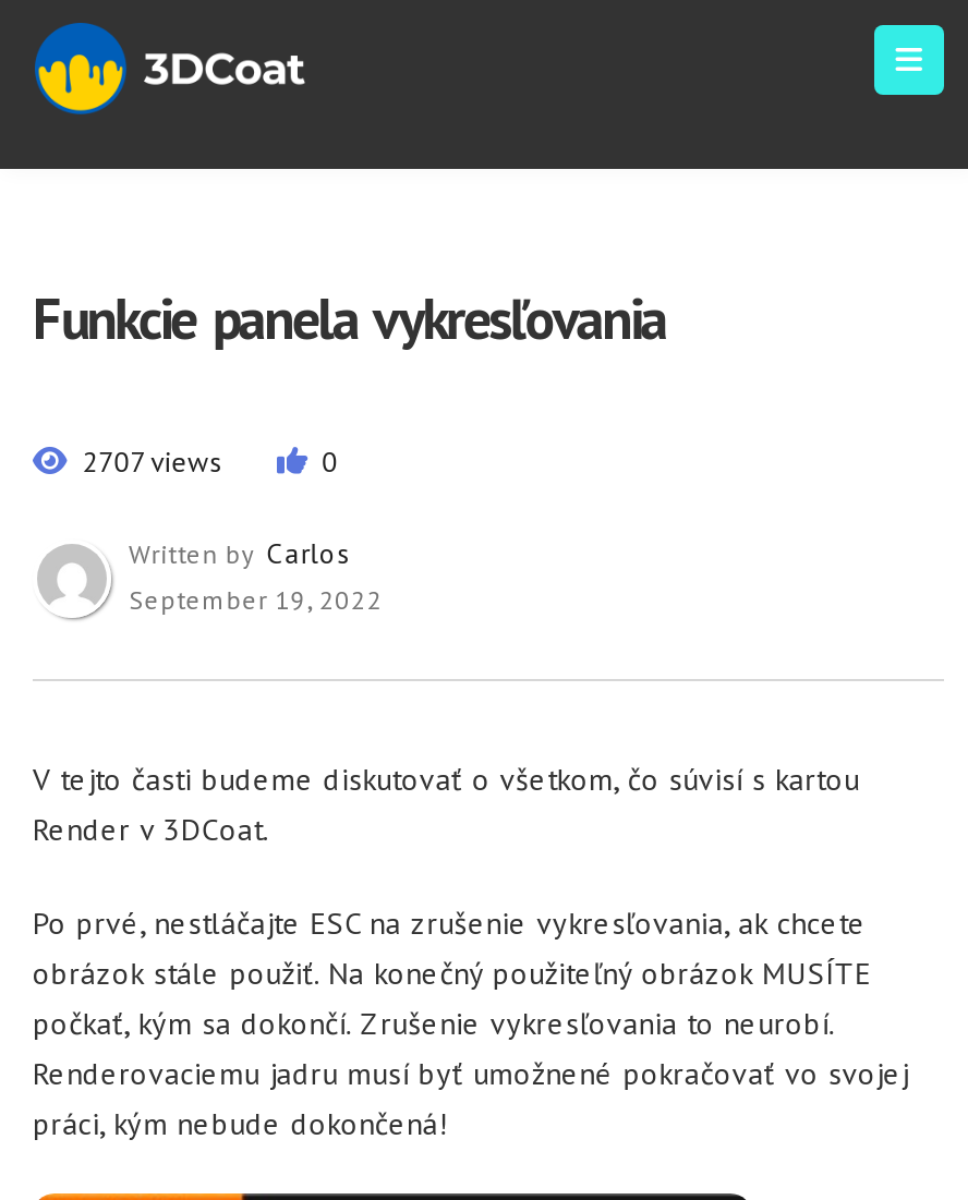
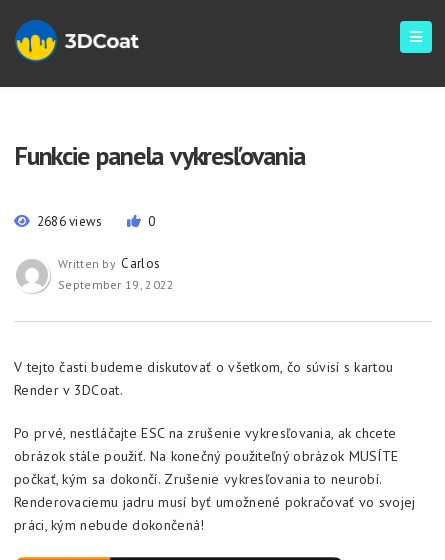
[82,444,224,481] 2707 views -> [37,213,103,230] 2686 views

